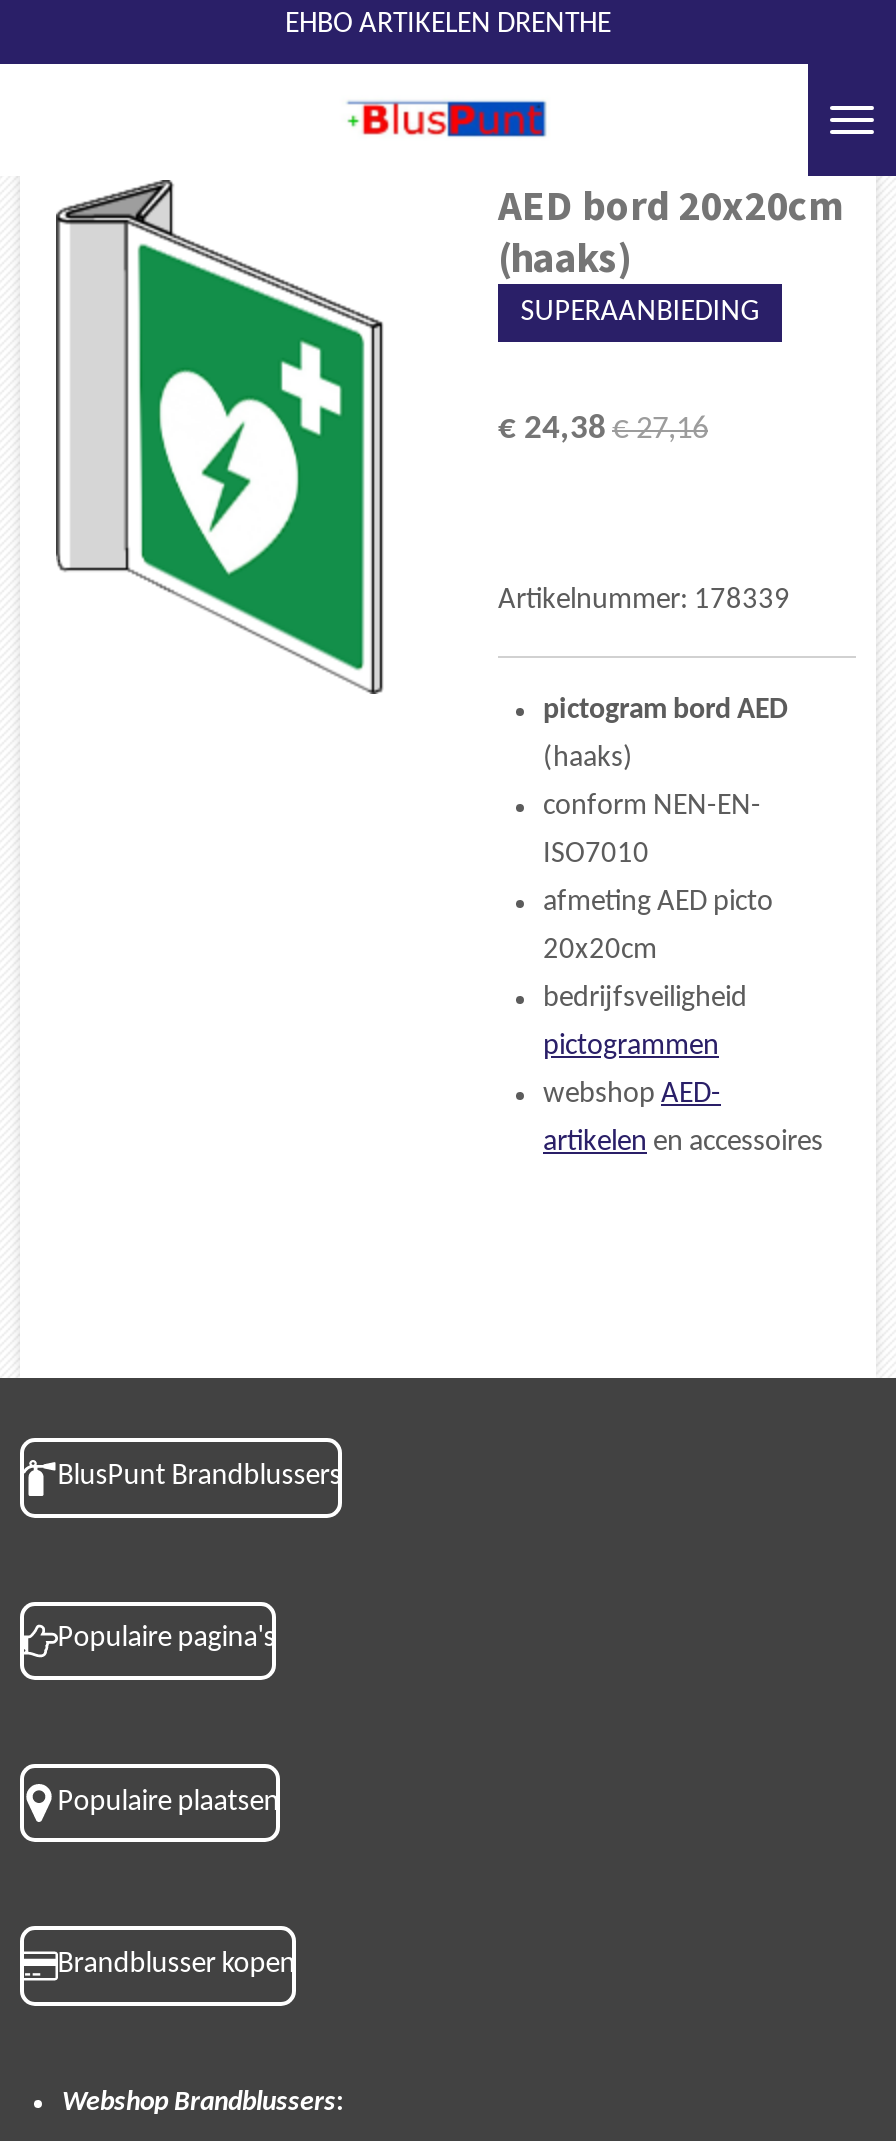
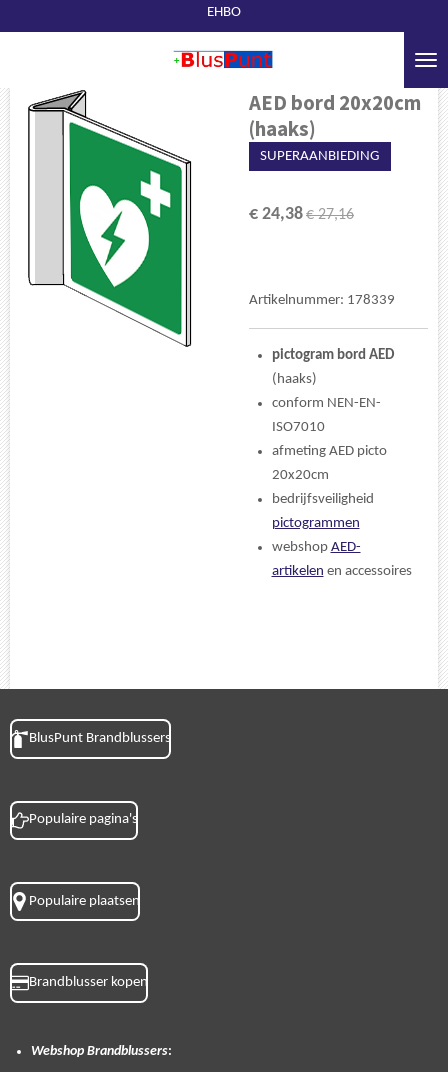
[285,9,611,39] EHBO ARTIKELEN DRENTHE -> [207,4,241,19] EHBO

